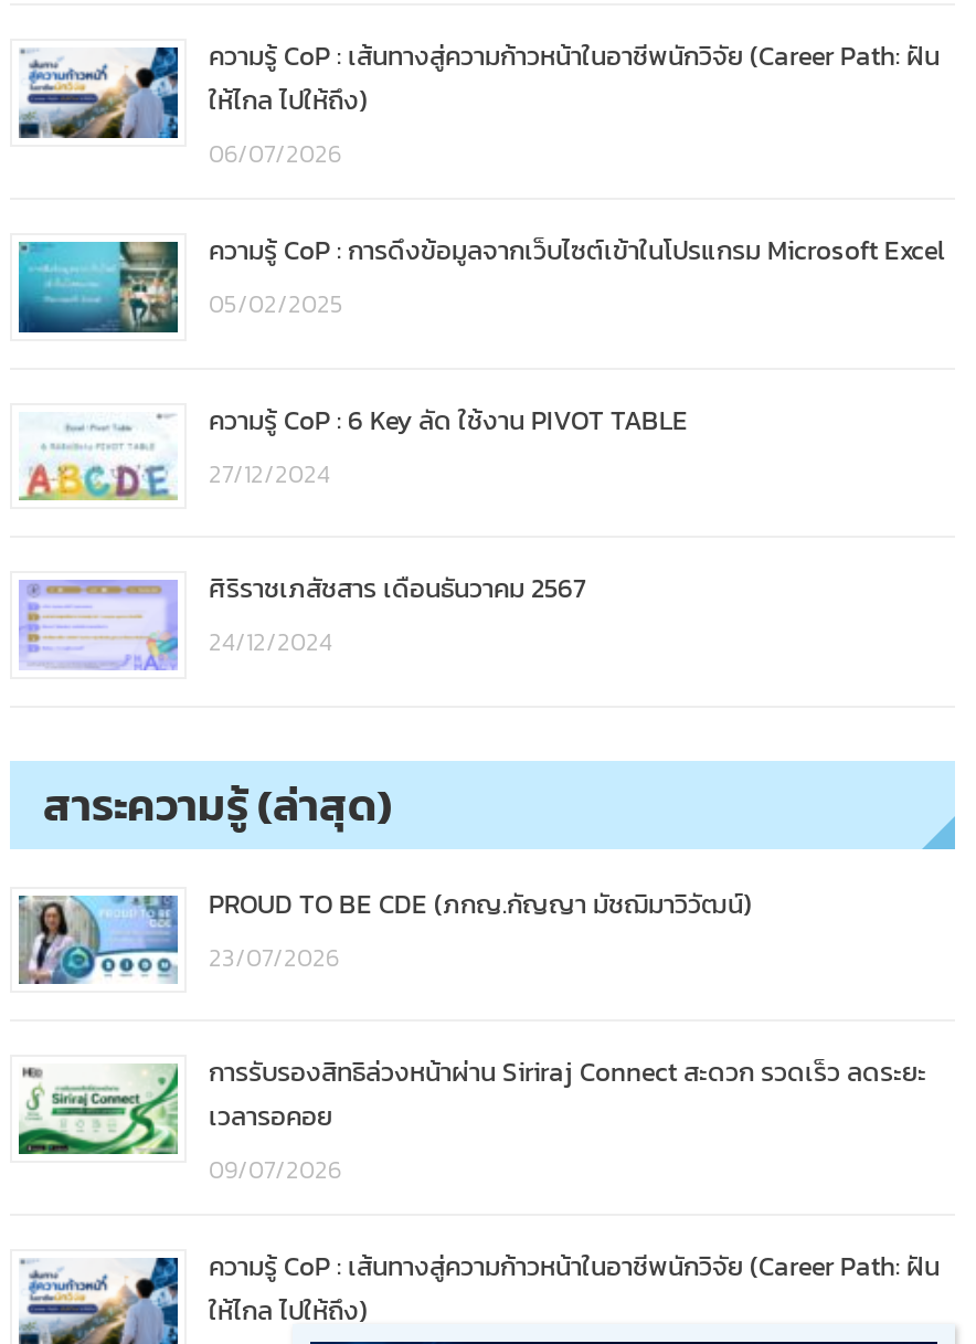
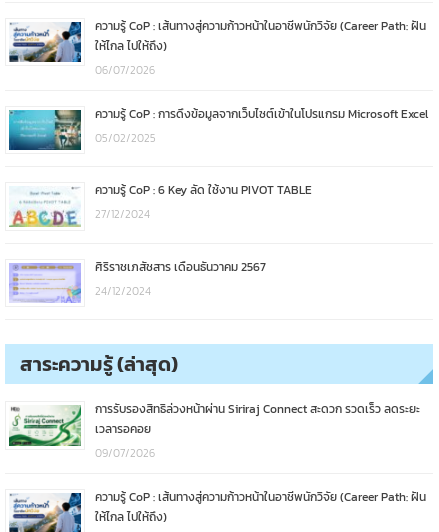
[17,884,752,985] [image] | PROUD TO BE CDE (ภกญ.กัญญา มัชฌิมาวิวัฒน์) | 23/07/2026 -> none

